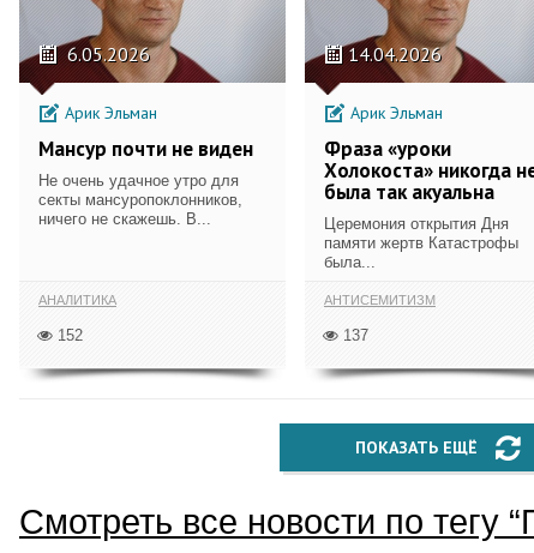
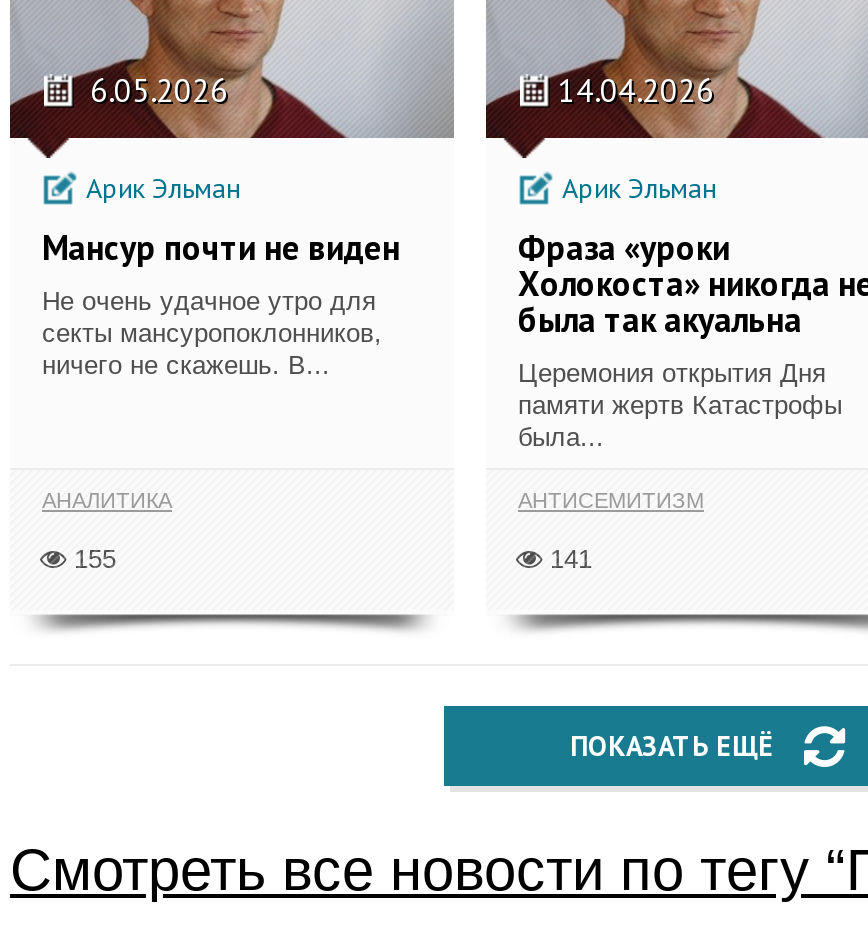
[53,326,83,344] 152 -> [66,543,116,573] 155
[338,326,368,344] 137 -> [542,543,592,573] 141

